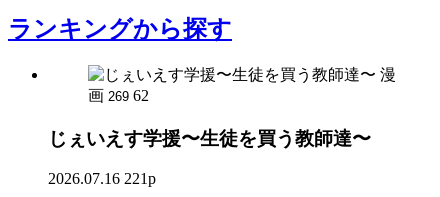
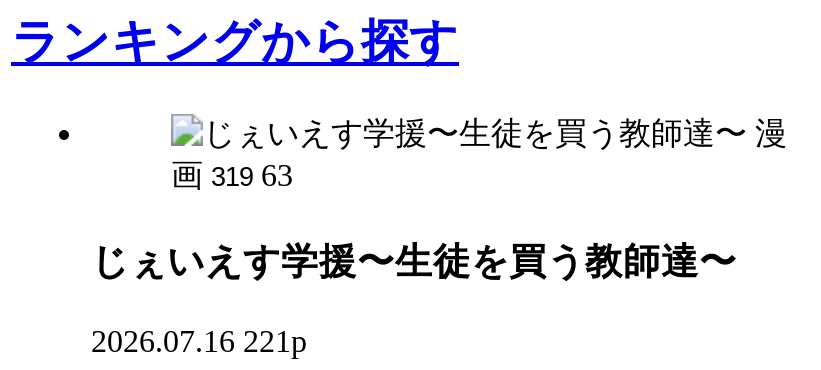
[88,87,149,104] 画 269 62 -> [171,158,293,192] 画 319 63

